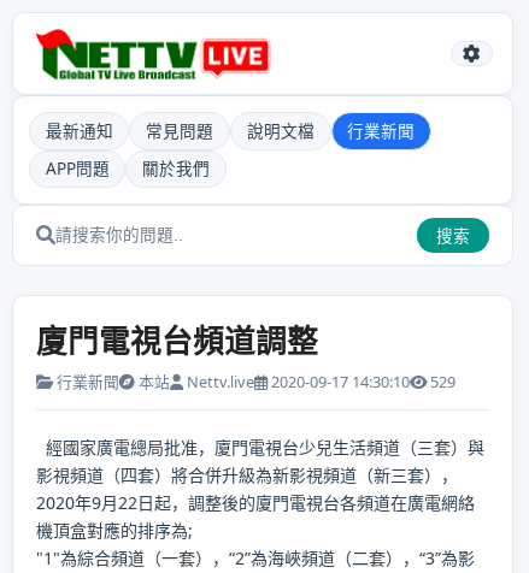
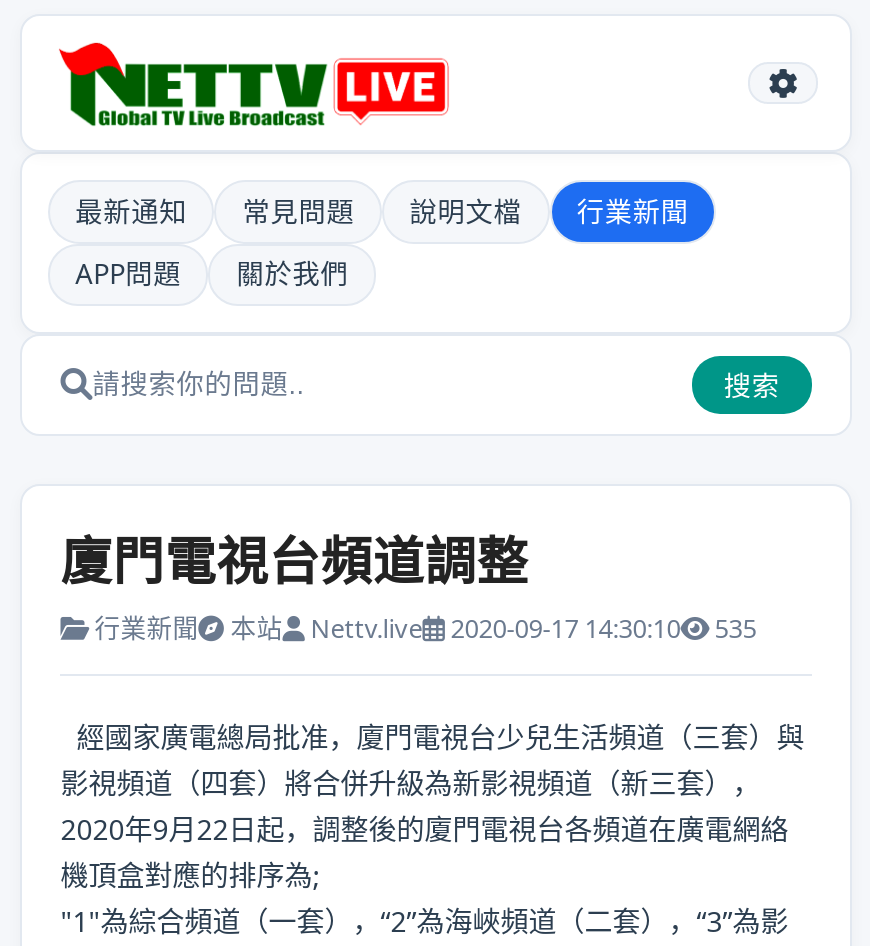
[53,370,456,392] 行業新聞 本站 Nettv.live 2020-09-17 14:30:10 529 -> [88,609,756,645] 行業新聞 本站 Nettv.live 2020-09-17 14:30:10 535

